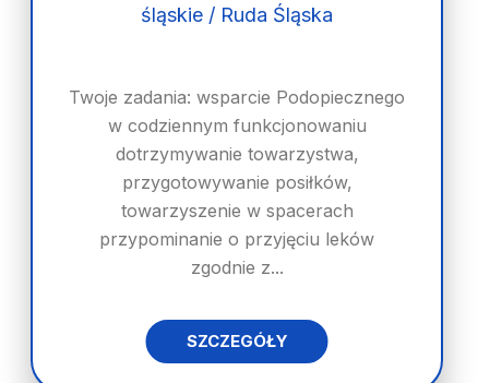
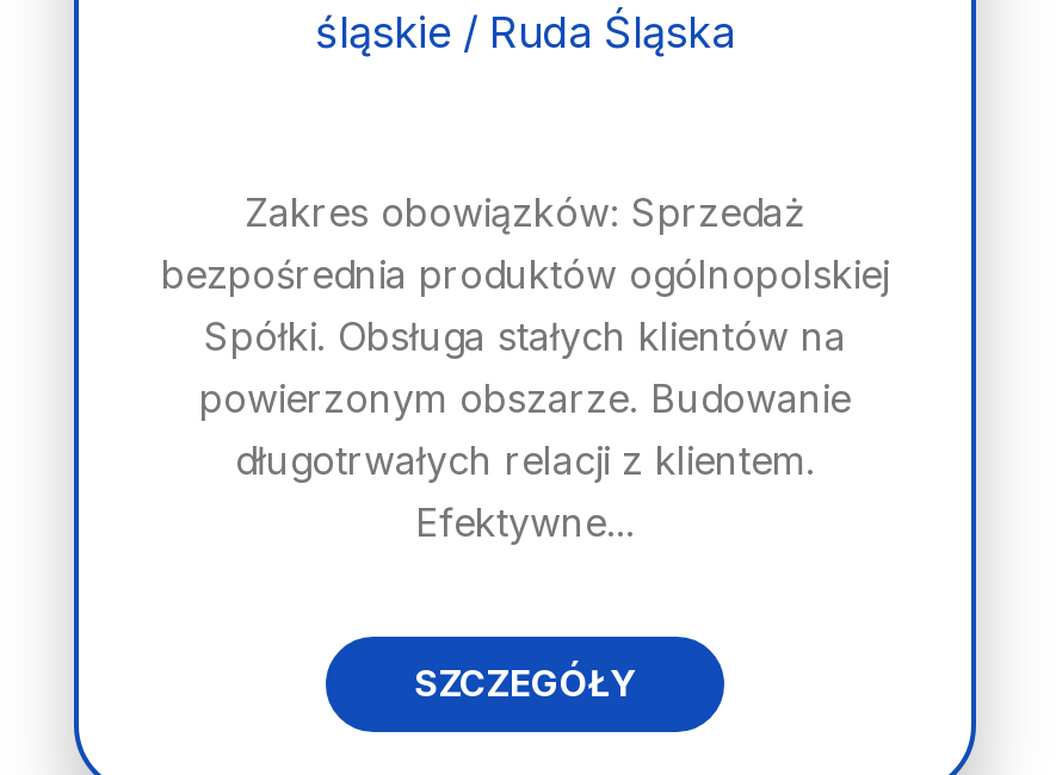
[69,86,405,278] Twoje zadania: wsparcie Podopiecznego | w codziennym funkcjonowaniu | dotrzymywanie towarzystwa, | przygotowywanie posiłków, | towarzyszenie w spacerach | przypominanie o przyjęciu leków | zgodnie z... -> [161,188,889,546] Zakres obowiązków: Sprzedaż | bezpośrednia produktów ogólnopolskiej | Spółki. Obsługa stałych klientów na | powierzonym obszarze. Budowanie | długotrwałych relacji z klientem. | Efektywne...

